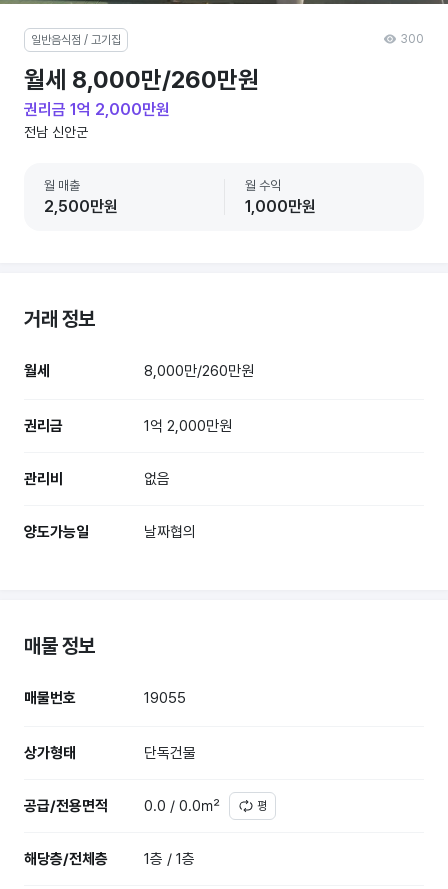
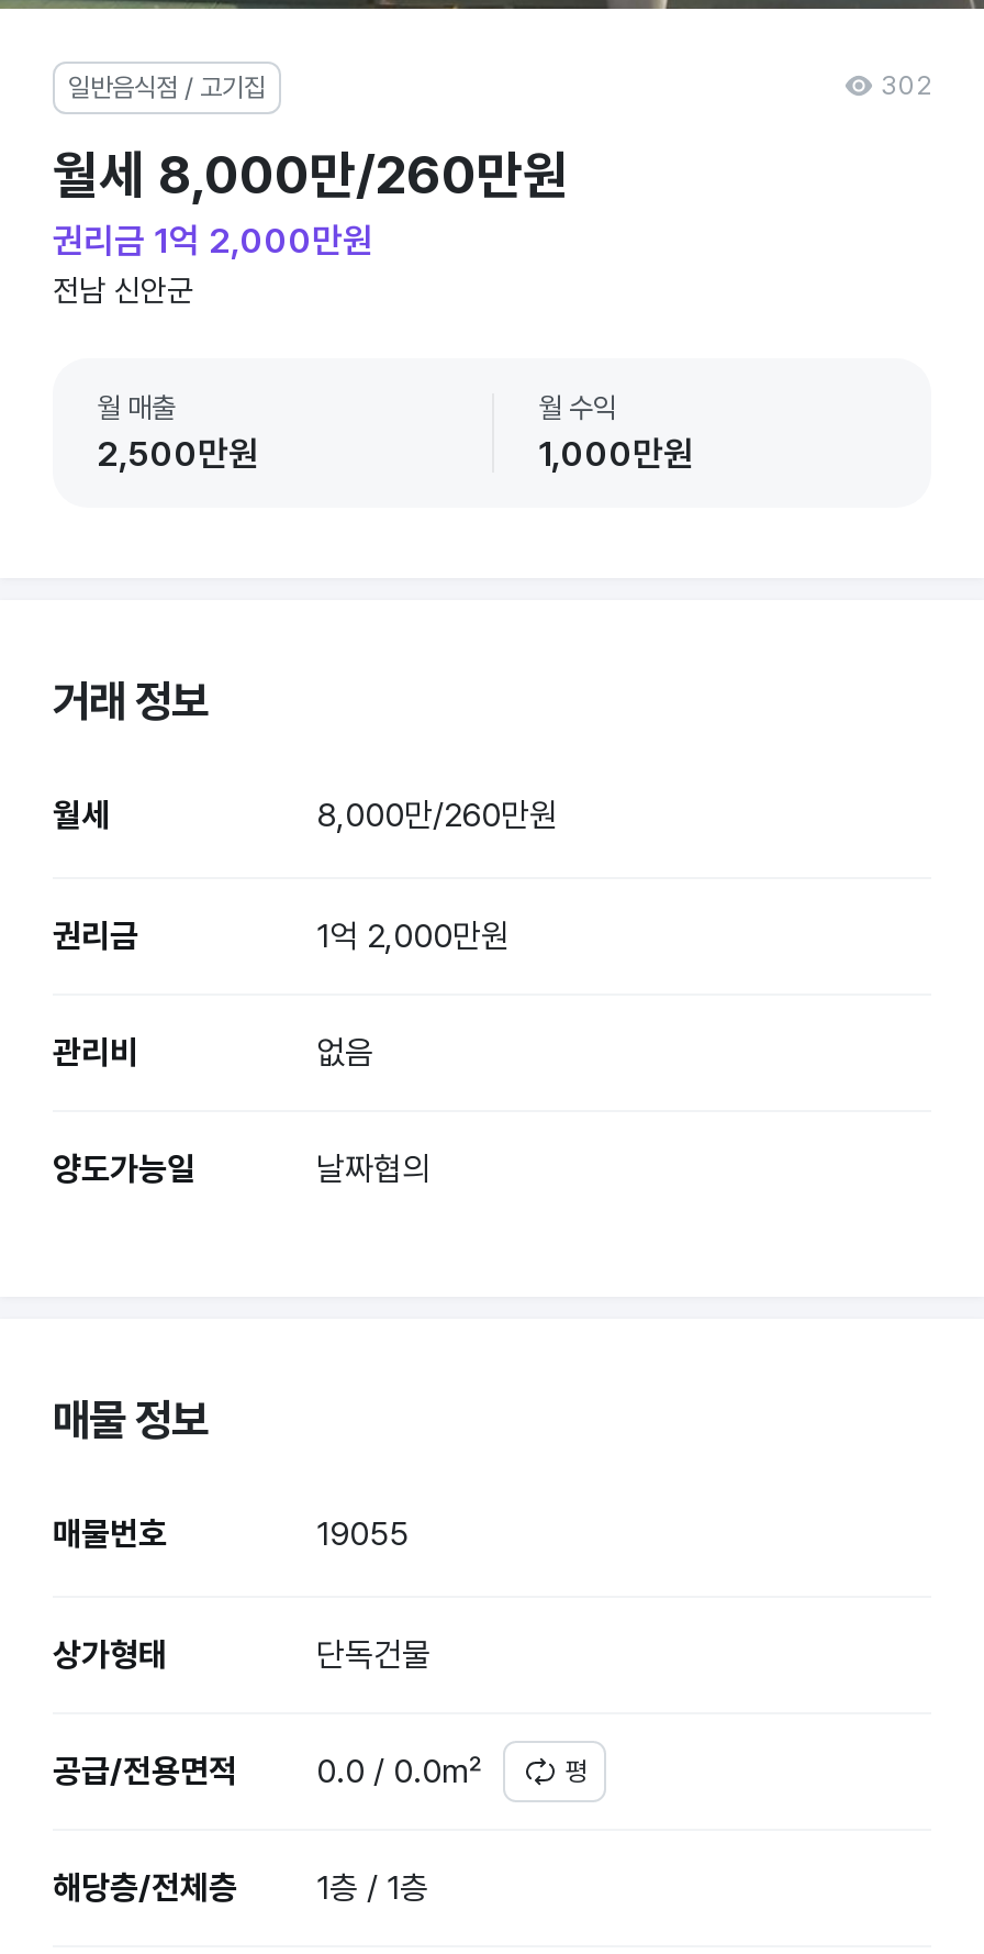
[400,32,424,46] 300 -> [881,70,931,101] 302

